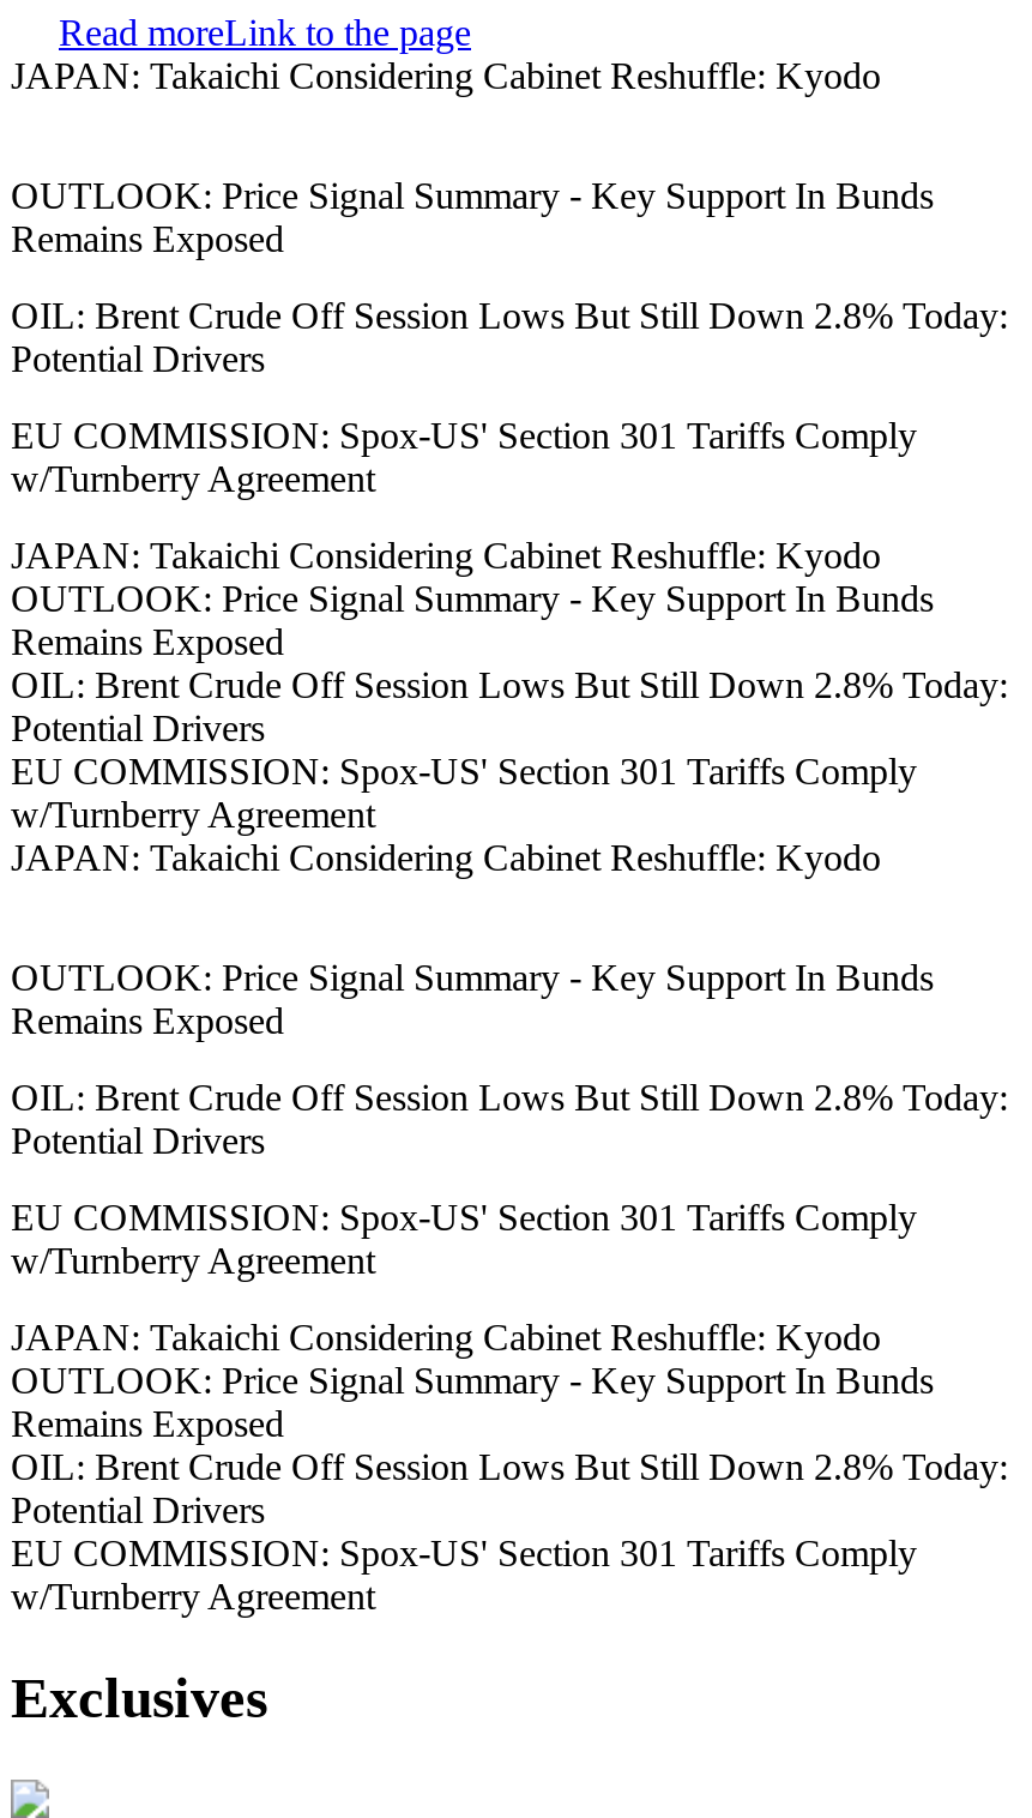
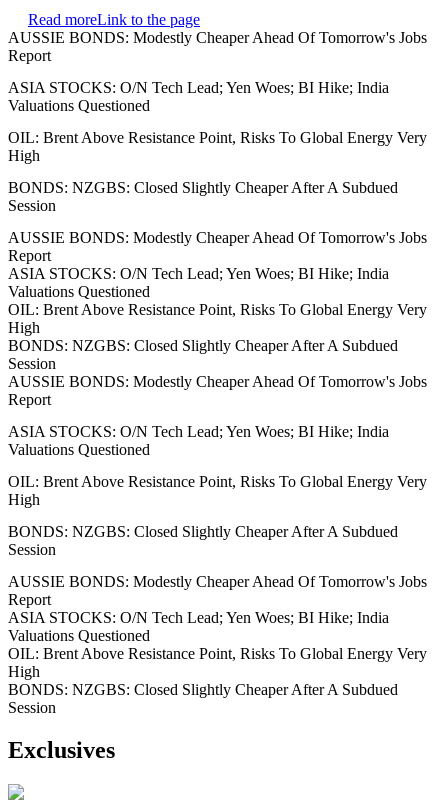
[11,56,881,96] JAPAN: Takaichi Considering Cabinet Reshuffle: Kyodo -> [8,29,427,64] AUSSIE BONDS: Modestly Cheaper Ahead Of Tomorrow's Jobs | Report
[11,176,934,260] OUTLOOK: Price Signal Summary - Key Support In Bunds | Remains Exposed -> [8,79,389,114] ASIA STOCKS: O/N Tech Lead; Yen Woes; BI Hike; India | Valuations Questioned
[11,295,1008,379] OIL: Brent Crude Off Session Lows But Still Down 2.8% Today: | Potential Drivers -> [8,129,427,164] OIL: Brent Above Resistance Point, Risks To Global Energy Very | High
[11,415,917,499] EU COMMISSION: Spox-US' Section 301 Tariffs Comply | w/Turnberry Agreement -> [8,179,398,214] BONDS: NZGBS: Closed Slightly Cheaper After A Subdued | Session
[11,535,1008,878] JAPAN: Takaichi Considering Cabinet Reshuffle: Kyodo | OUTLOOK: Price Signal Summary - Key Support In Bunds | Remains Exposed | OIL: Brent Crude Off Session Lows But Still Down 2.8% Today: | Potential Drivers | EU COMMISSION: Spox-US' Section 301 Tariffs Comply | w/Turnberry Agreement | JAPAN: Takaichi Considering Cabinet Reshuffle: Kyodo -> [8,229,427,408] AUSSIE BONDS: Modestly Cheaper Ahead Of Tomorrow's Jobs | Report | ASIA STOCKS: O/N Tech Lead; Yen Woes; BI Hike; India | Valuations Questioned | OIL: Brent Above Resistance Point, Risks To Global Energy Very | High | BONDS: NZGBS: Closed Slightly Cheaper After A Subdued | Session | AUSSIE BONDS: Modestly Cheaper Ahead Of Tomorrow's Jobs | Report
[11,957,934,1041] OUTLOOK: Price Signal Summary - Key Support In Bunds | Remains Exposed -> [8,423,389,458] ASIA STOCKS: O/N Tech Lead; Yen Woes; BI Hike; India | Valuations Questioned
[11,1077,1008,1161] OIL: Brent Crude Off Session Lows But Still Down 2.8% Today: | Potential Drivers -> [8,473,427,508] OIL: Brent Above Resistance Point, Risks To Global Energy Very | High
[11,1197,917,1281] EU COMMISSION: Spox-US' Section 301 Tariffs Comply | w/Turnberry Agreement -> [8,523,398,558] BONDS: NZGBS: Closed Slightly Cheaper After A Subdued | Session
[11,1317,1008,1617] JAPAN: Takaichi Considering Cabinet Reshuffle: Kyodo | OUTLOOK: Price Signal Summary - Key Support In Bunds | Remains Exposed | OIL: Brent Crude Off Session Lows But Still Down 2.8% Today: | Potential Drivers | EU COMMISSION: Spox-US' Section 301 Tariffs Comply | w/Turnberry Agreement -> [8,573,427,716] AUSSIE BONDS: Modestly Cheaper Ahead Of Tomorrow's Jobs | Report | ASIA STOCKS: O/N Tech Lead; Yen Woes; BI Hike; India | Valuations Questioned | OIL: Brent Above Resistance Point, Risks To Global Energy Very | High | BONDS: NZGBS: Closed Slightly Cheaper After A Subdued | Session

